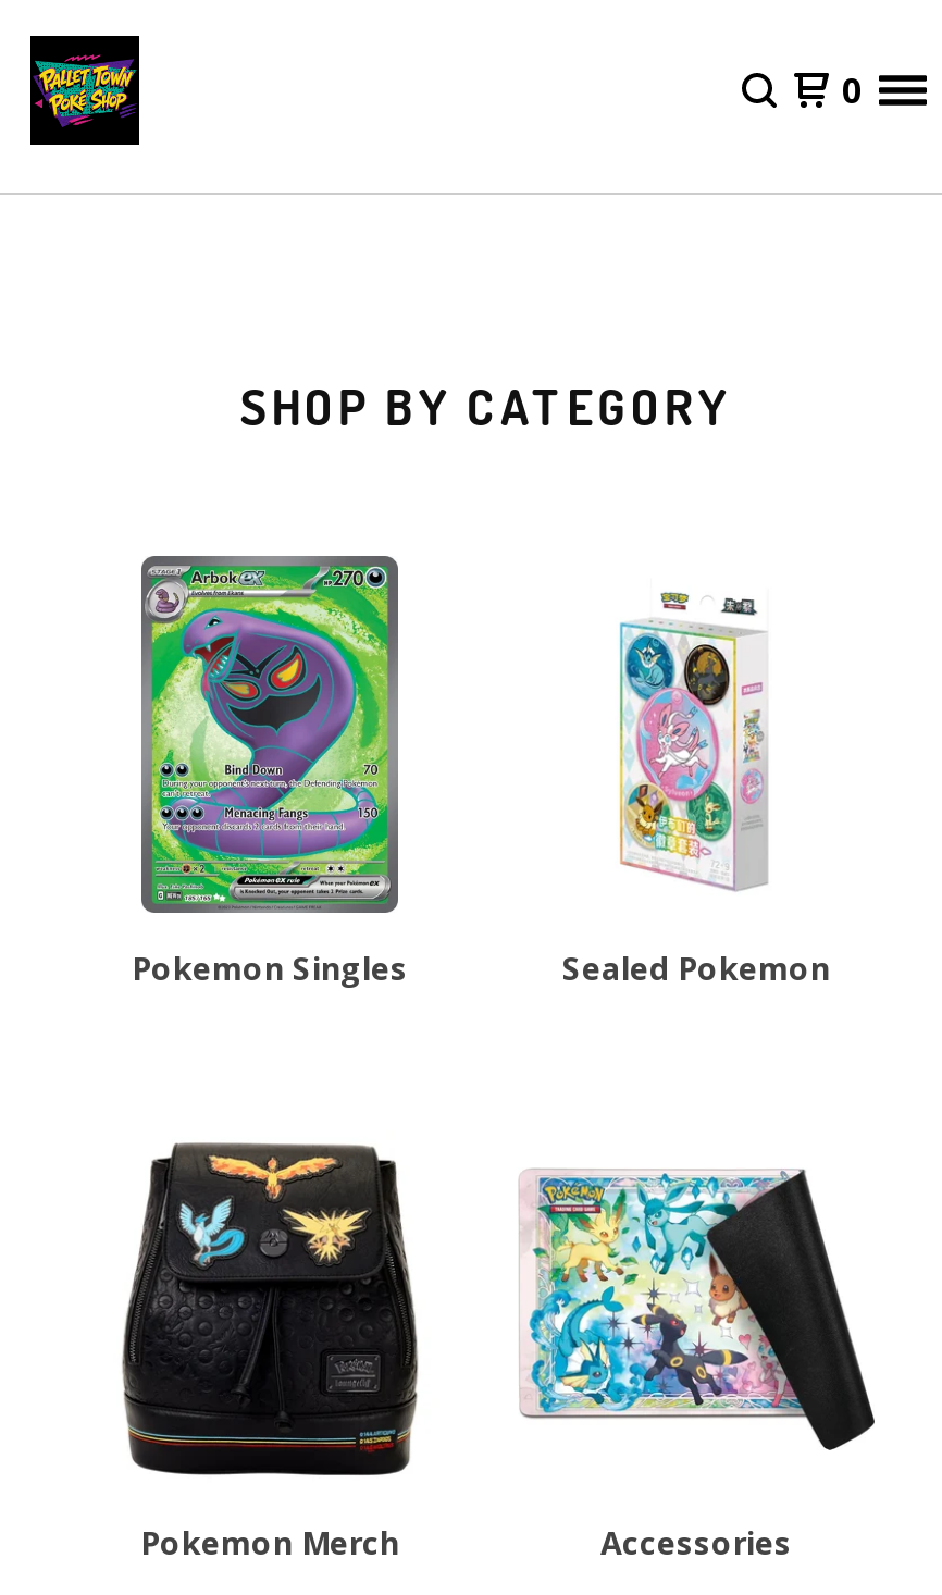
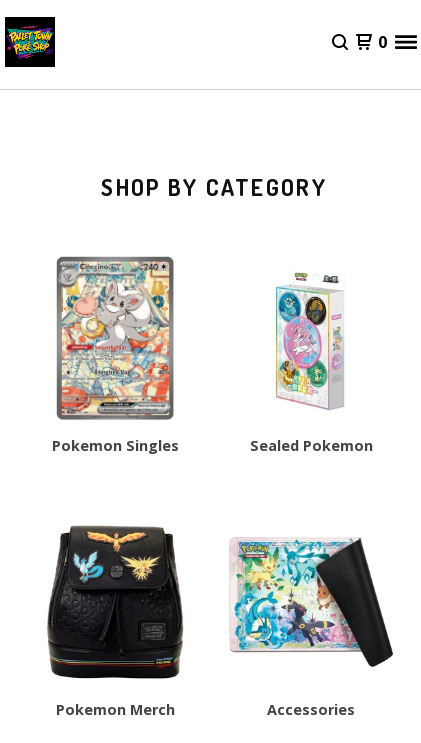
[150,565,389,904] [image] -> [60,260,174,416] [image]

